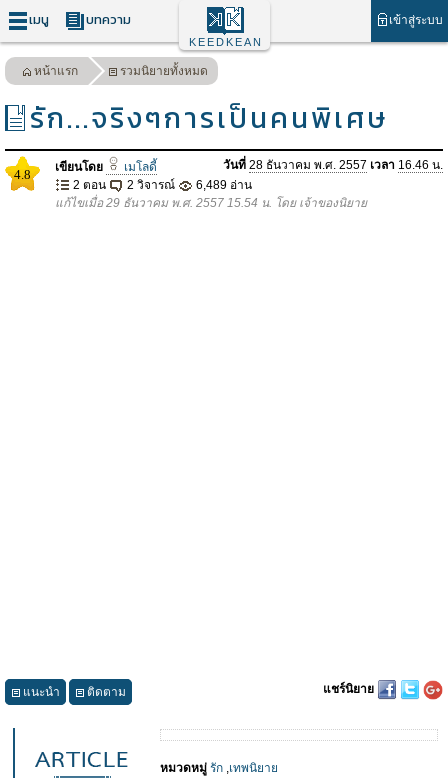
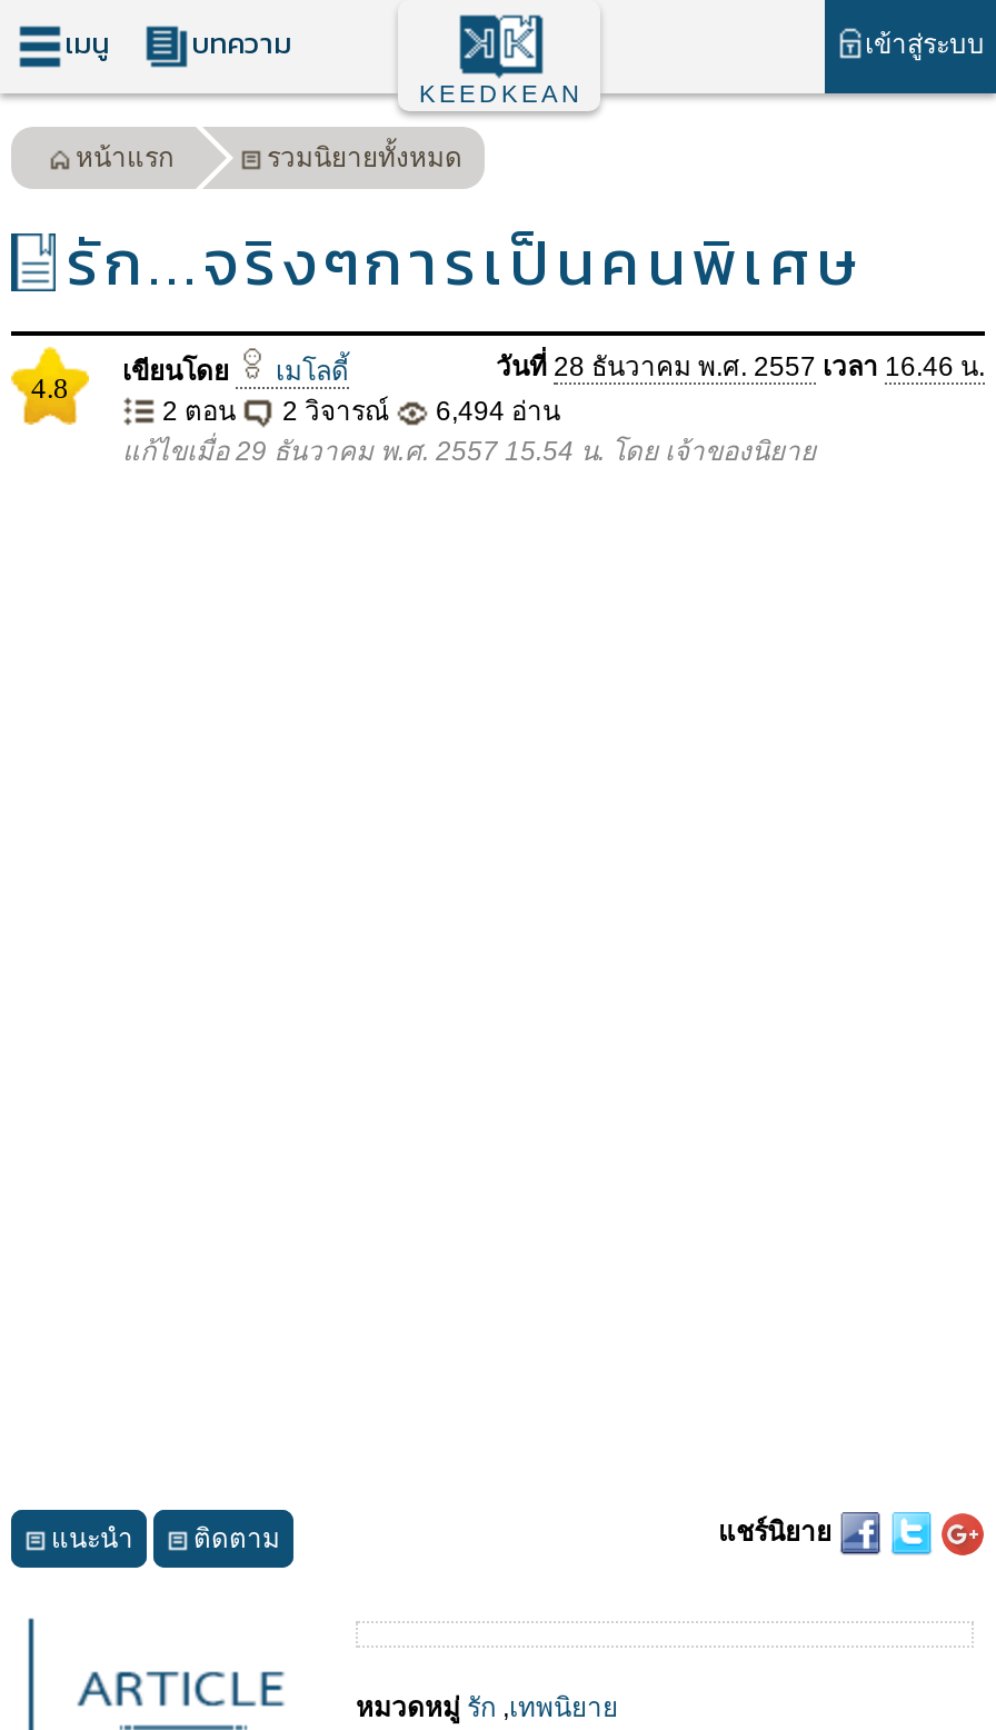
[70,178,252,192] 2 ตอน 2 วิจารณ์ 6,489 อ่าน -> [156,396,560,427] 2 ตอน 2 วิจารณ์ 6,494 อ่าน

